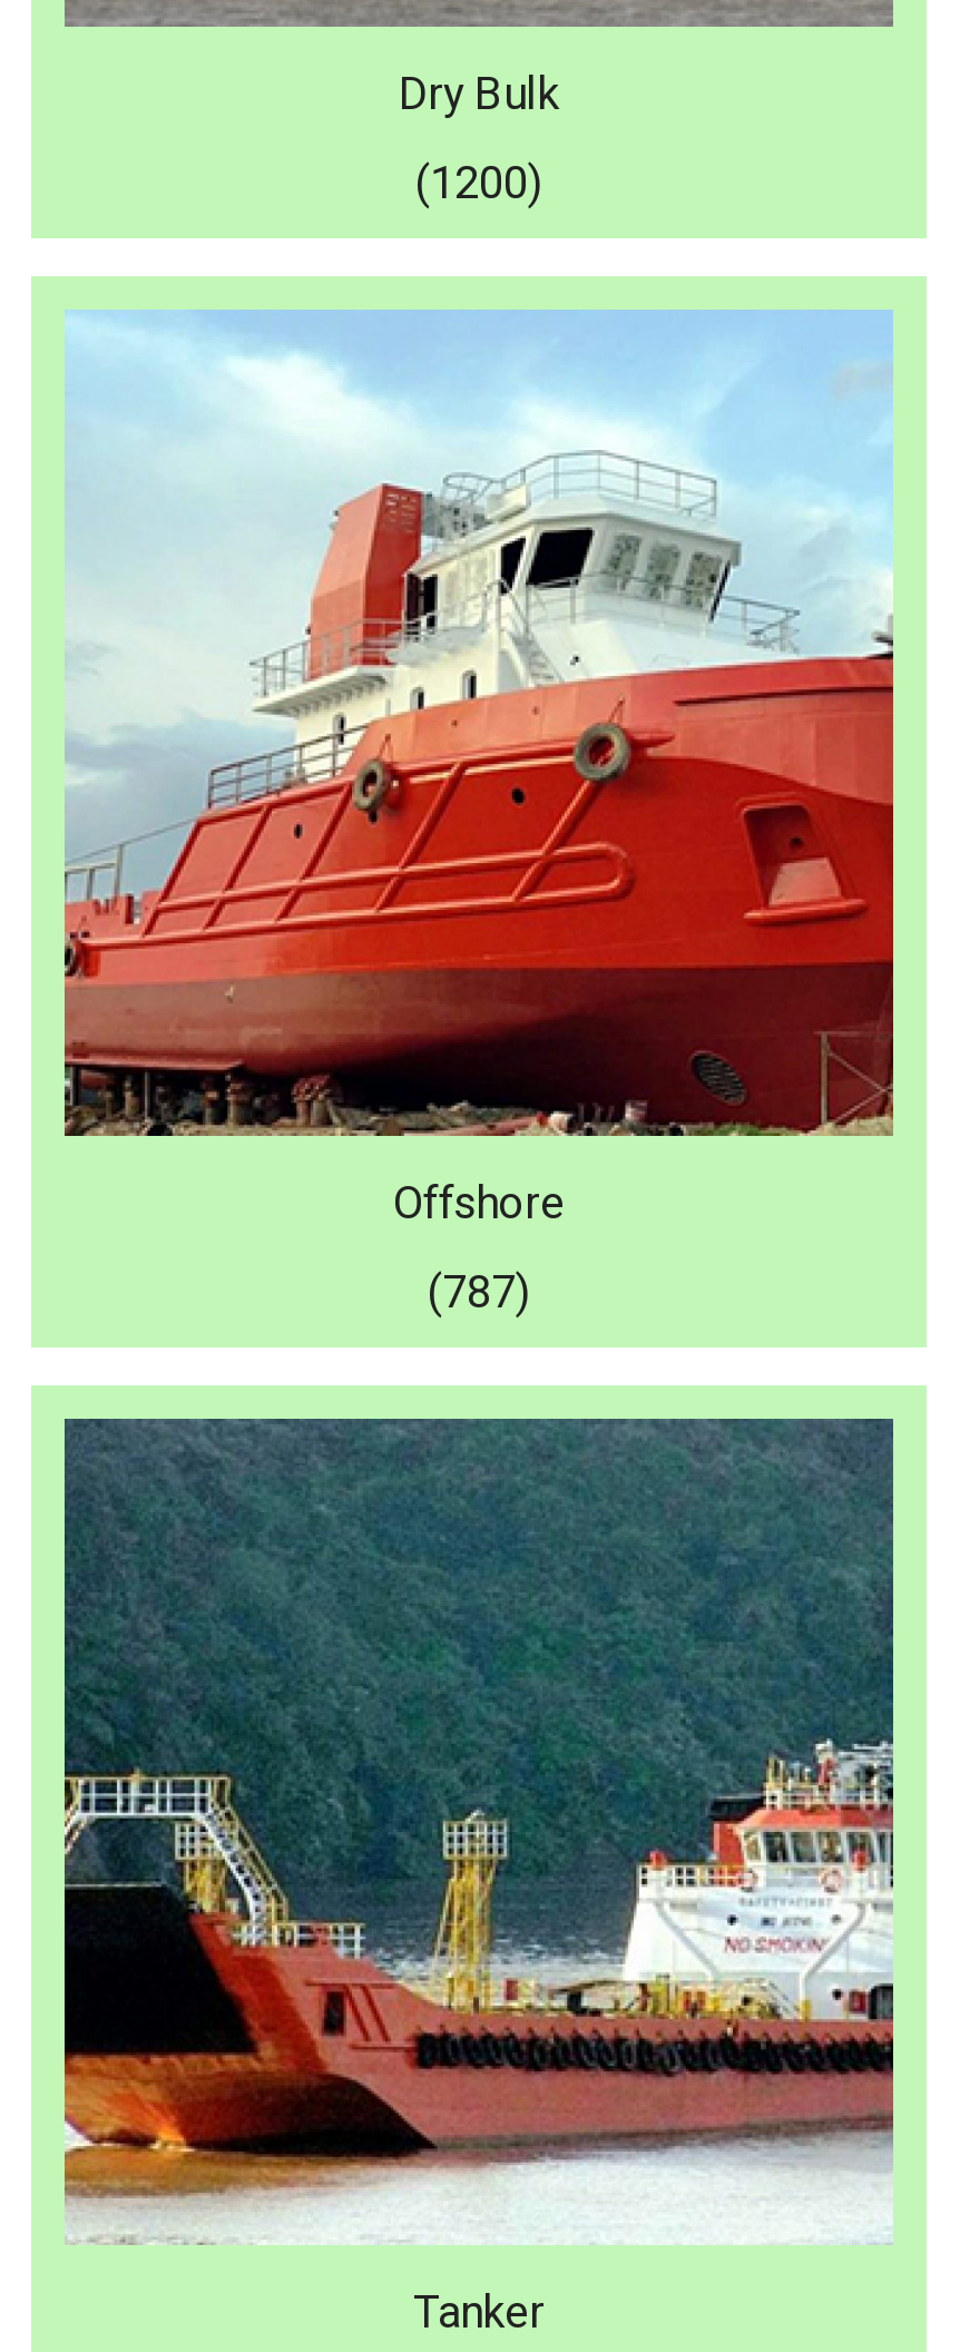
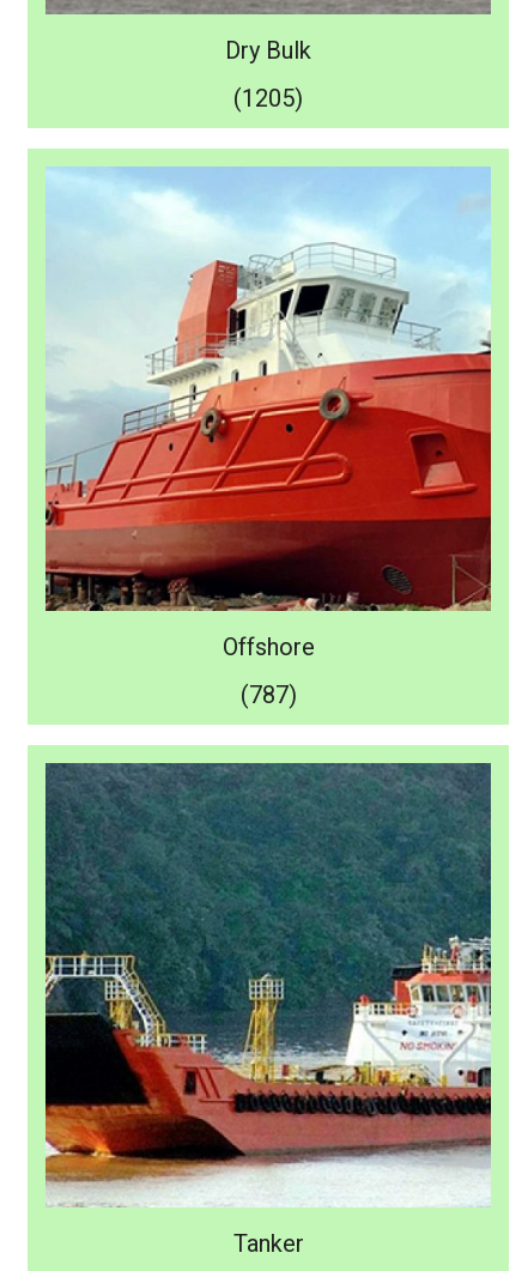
[414,157,543,210] (1200) -> [233,84,303,113] (1205)

